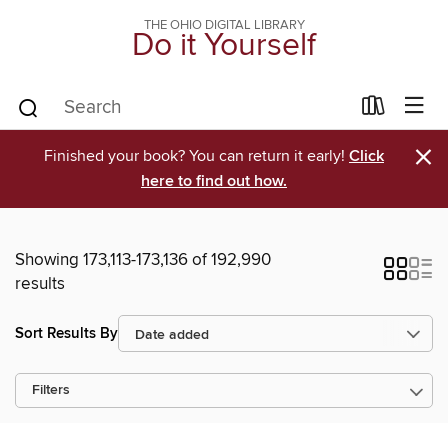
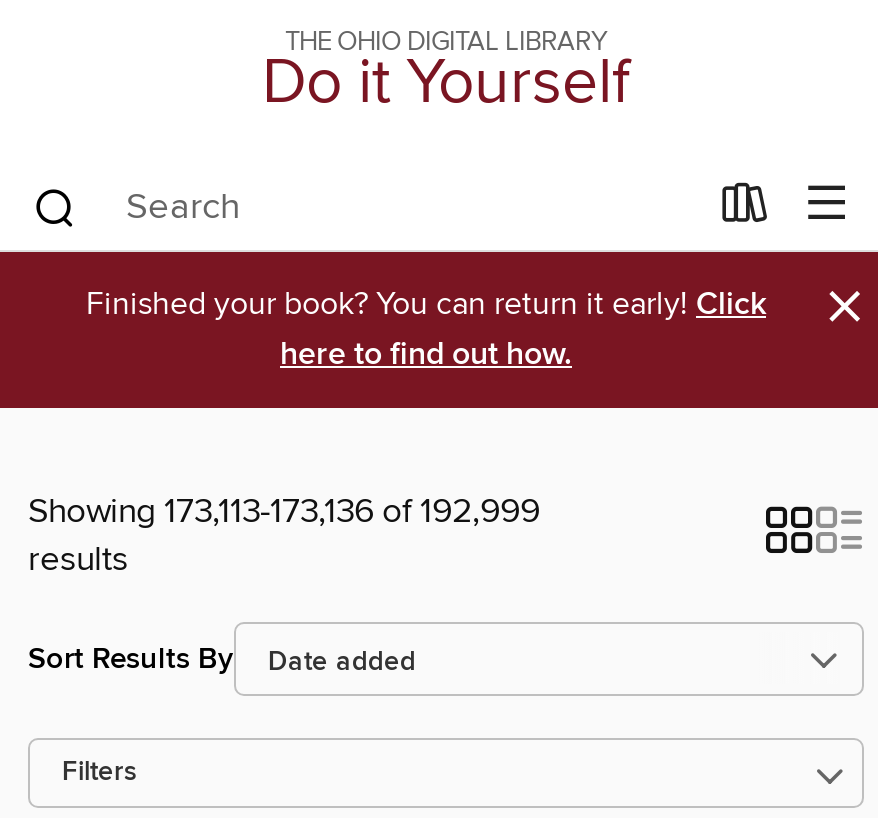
[15,249,271,271] Showing 173,113-173,136 of 192,990 -> [28,490,540,534] Showing 173,113-173,136 of 192,999

